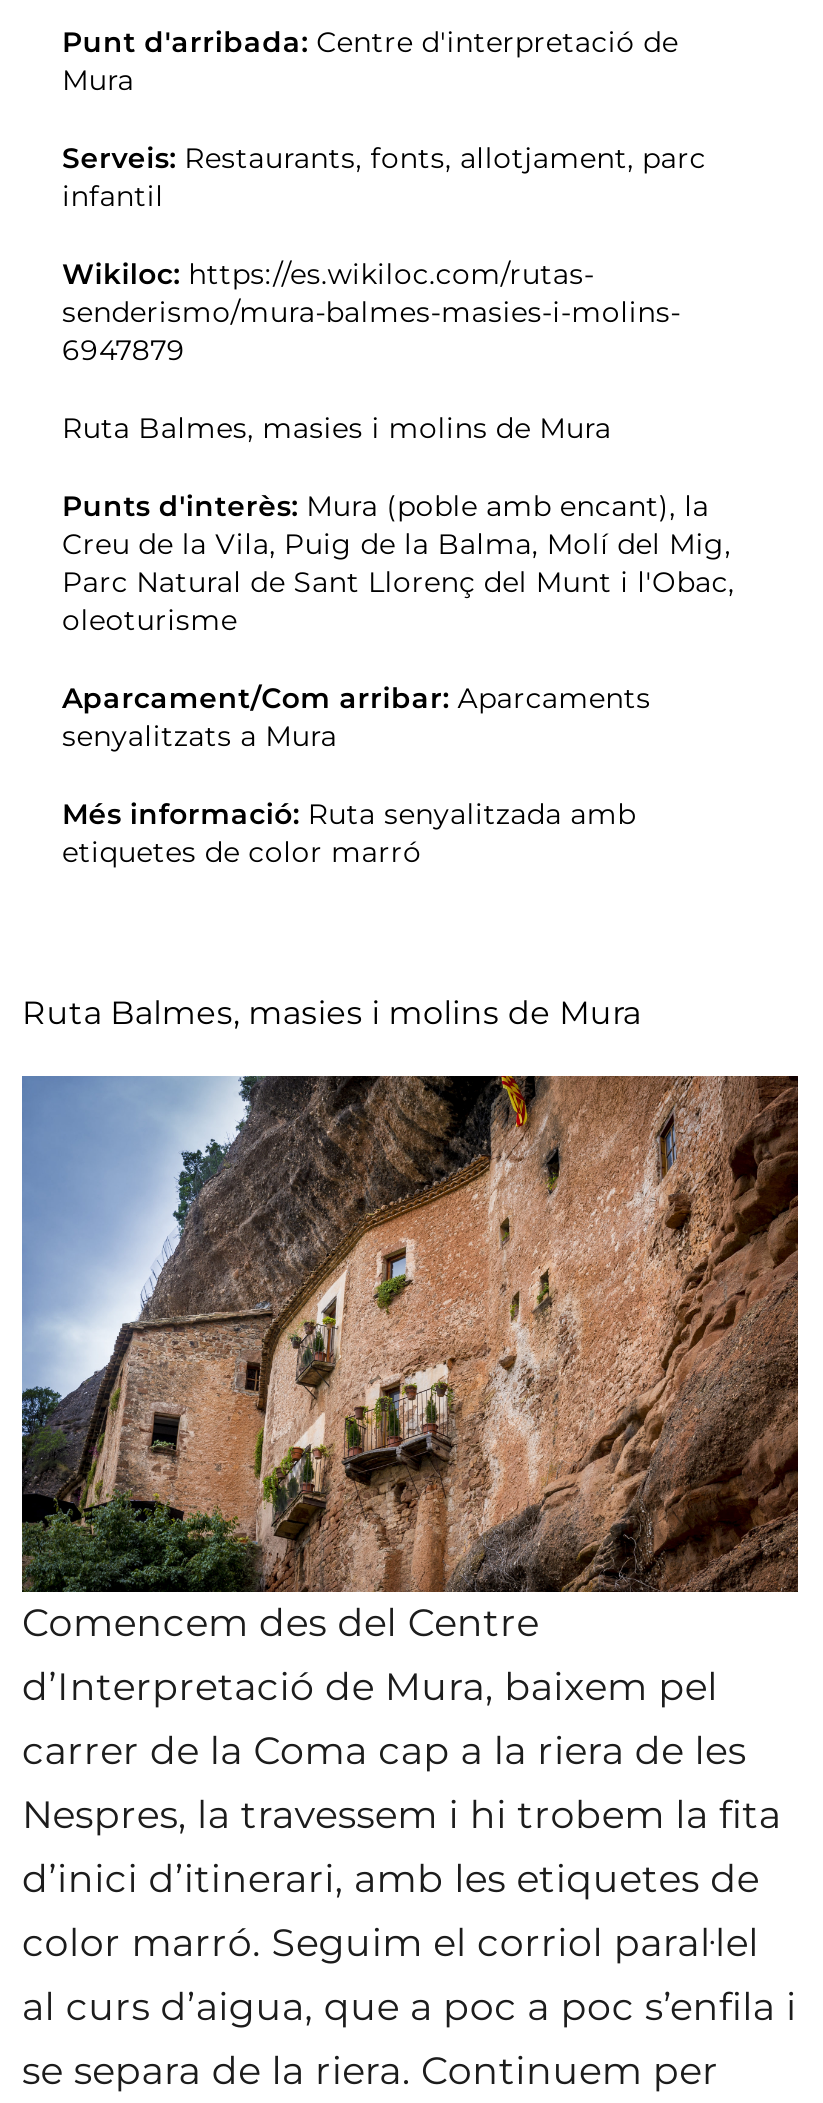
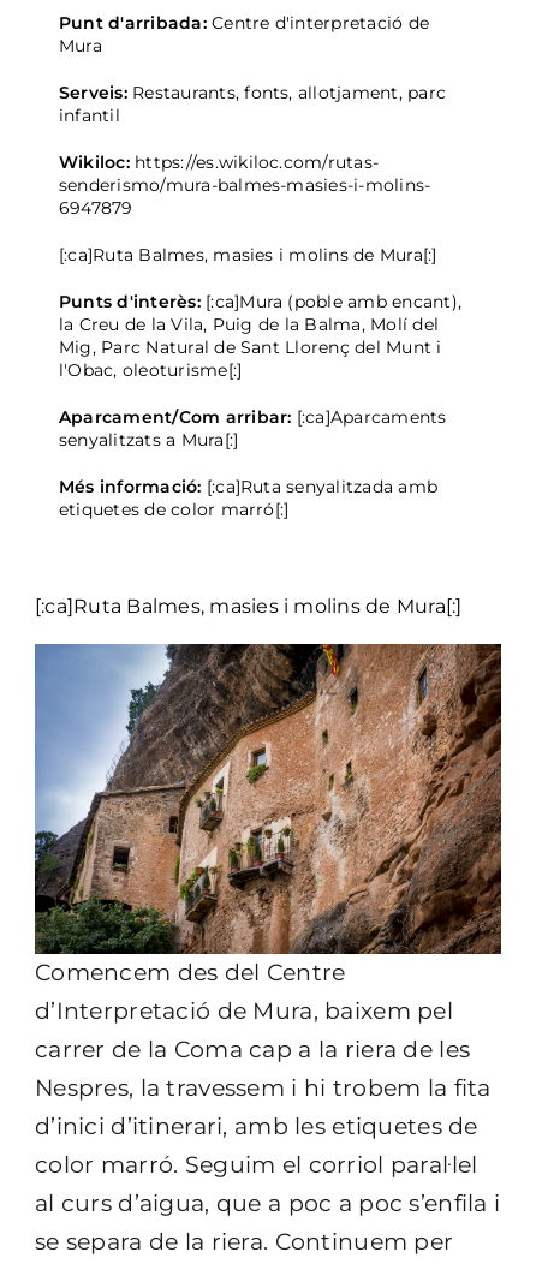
[62,410,611,446] Ruta Balmes, masies i molins de Mura -> [59,244,437,266] [:ca]Ruta Balmes, masies i molins de Mura[:]
[62,488,734,638] Punts d'interès: Mura (poble amb encant), la | Creu de la Vila, Puig de la Balma, Molí del Mig, | Parc Natural de Sant Llorenç del Munt i l'Obac, | oleoturisme -> [59,291,461,381] Punts d'interès: [:ca]Mura (poble amb encant), | la Creu de la Vila, Puig de la Balma, Molí del | Mig, Parc Natural de Sant Llorenç del Munt i | l'Obac, oleoturisme[:]
[62,680,651,754] Aparcament/Com arribar: Aparcaments | senyalitzats a Mura -> [59,406,447,451] Aparcament/Com arribar: [:ca]Aparcaments | senyalitzats a Mura[:]
[62,796,636,870] Més informació: Ruta senyalitzada amb | etiquetes de color marró -> [59,476,438,520] Més informació: [:ca]Ruta senyalitzada amb | etiquetes de color marró[:]
[22,994,641,1032] Ruta Balmes, masies i molins de Mura -> [35,595,462,618] [:ca]Ruta Balmes, masies i molins de Mura[:]

